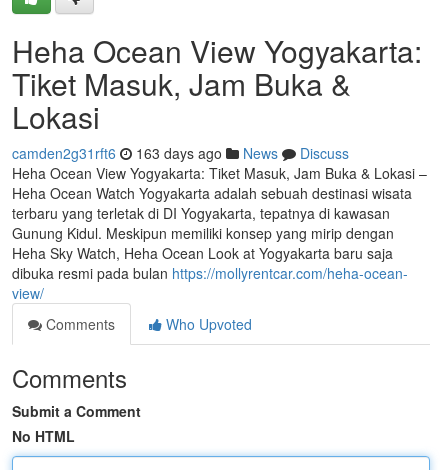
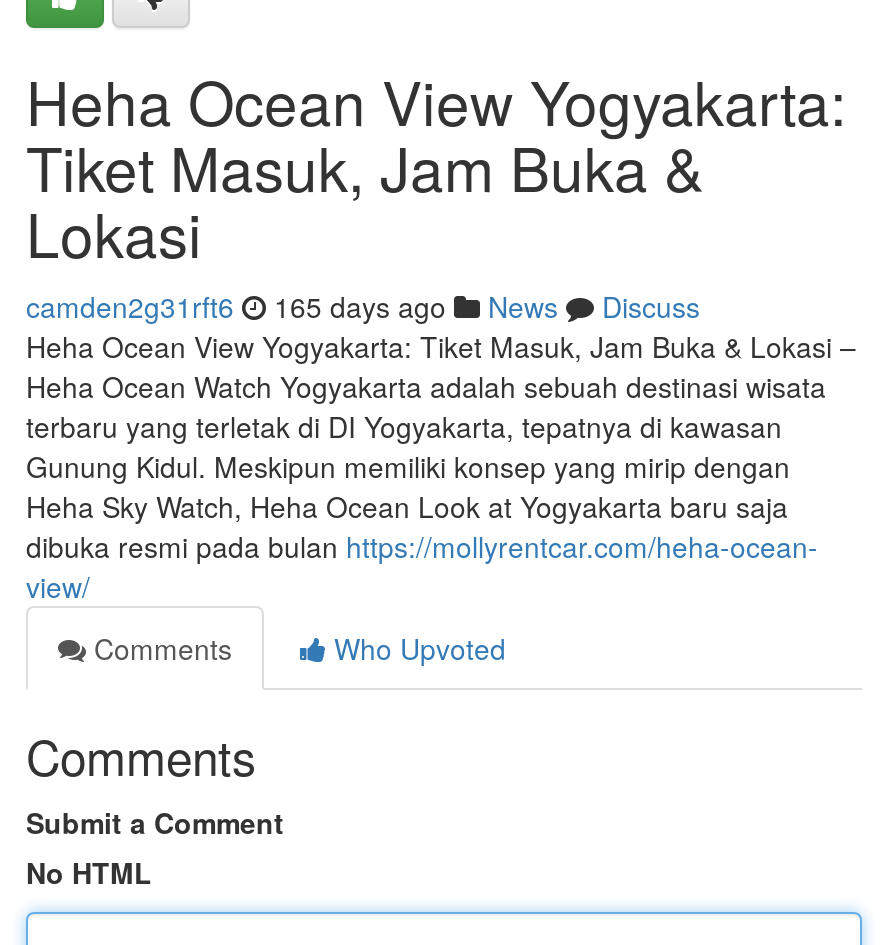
[12,143,349,163] camden2g31rft6 163 days ago News Discuss -> [26,286,700,326] camden2g31rft6 165 days ago News Discuss

